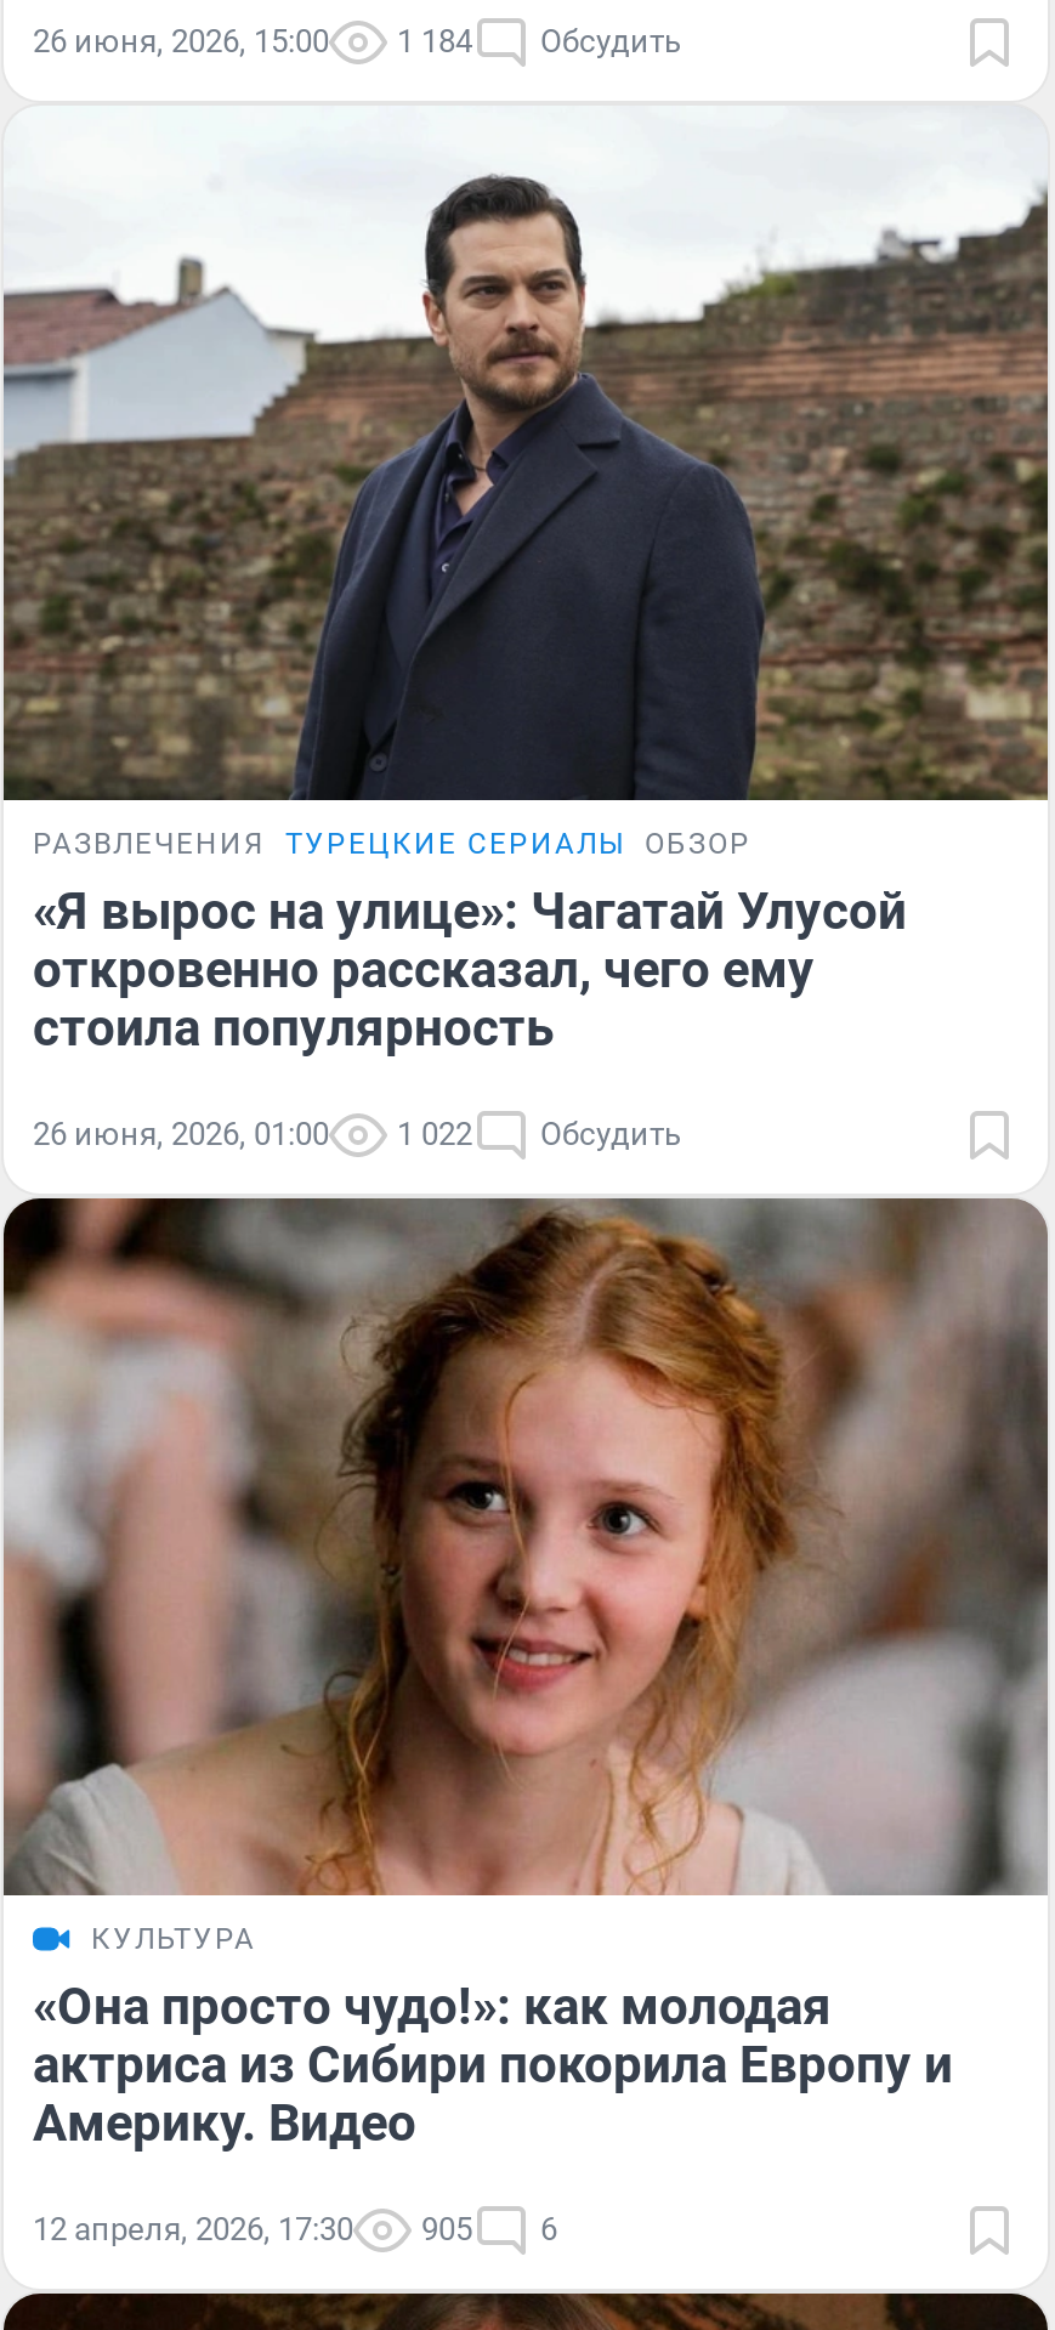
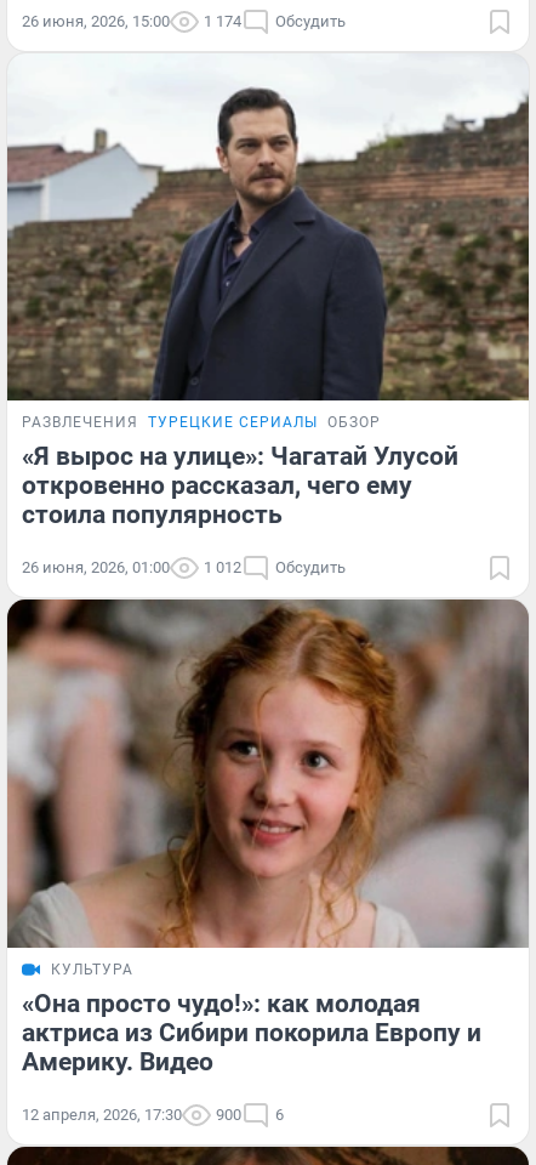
[33,22,681,59] 26 июня, 2026, 15:00 1 184 Обсудить -> [22,12,346,30] 26 июня, 2026, 15:00 1 174 Обсудить
[33,1117,681,1153] 26 июня, 2026, 01:00 1 022 Обсудить -> [22,559,346,577] 26 июня, 2026, 01:00 1 012 Обсудить
[33,2211,557,2247] 12 апреля, 2026, 17:30 905 6 -> [22,1106,284,1124] 12 апреля, 2026, 17:30 900 6

